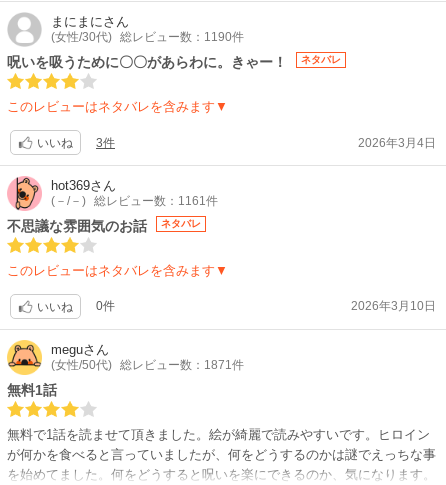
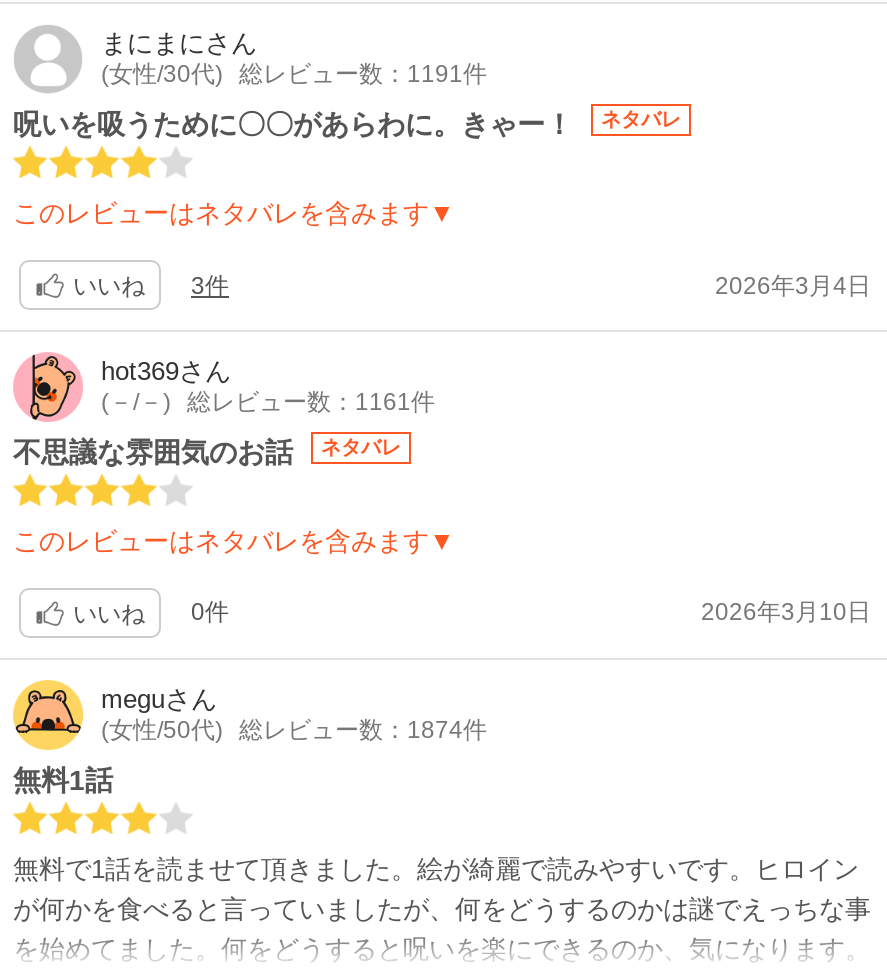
[51,30,244,44] (女性/30代) 総レビュー数：1190件 -> [101,60,487,88] (女性/30代) 総レビュー数：1191件
[51,358,244,372] (女性/50代) 総レビュー数：1871件 -> [101,716,487,744] (女性/50代) 総レビュー数：1874件

